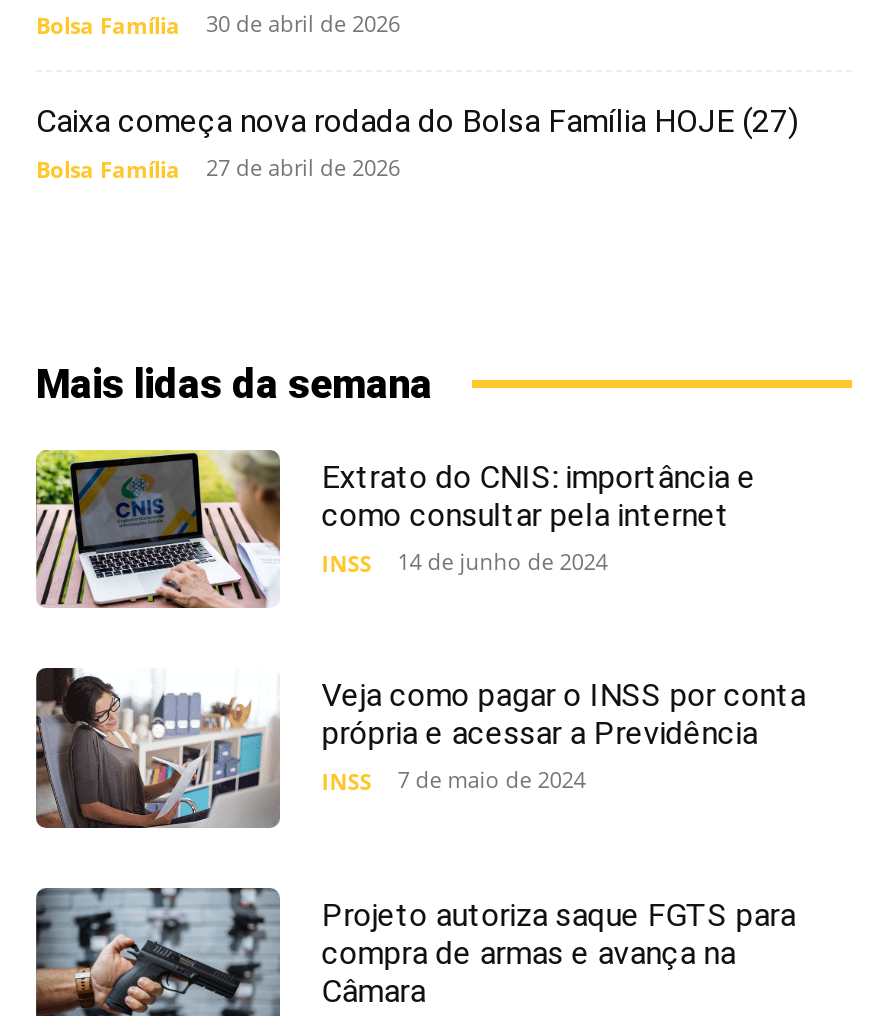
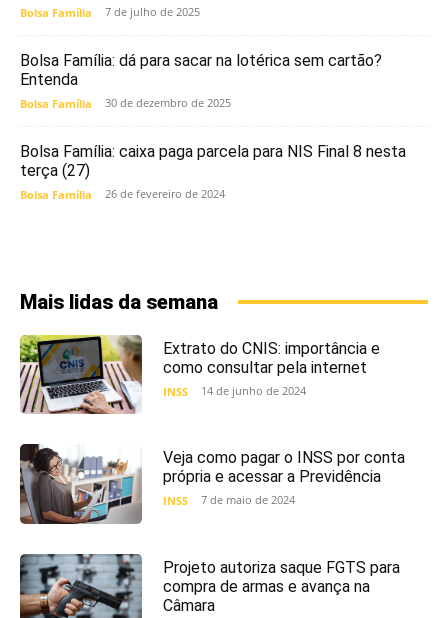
[36,7,400,39] Bolsa Família 30 de abril de 2026 -> [20,3,200,19] Bolsa Família 7 de julho de 2025
[36,101,798,139] Caixa começa nova rodada do Bolsa Família HOJE (27) -> [20,50,382,88] Bolsa Família: dá para sacar na lotérica sem cartão? | Entenda
[206,151,400,181] 27 de abril de 2026 -> [20,94,406,201] 30 de dezembro de 2025 | Bolsa Família: caixa paga parcela para NIS Final 8 nesta | terça (27) | Bolsa Família | 26 de fevereiro de 2024

